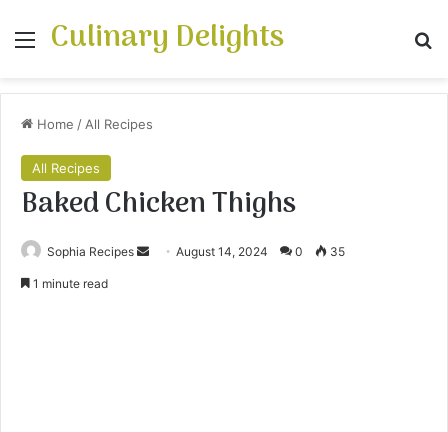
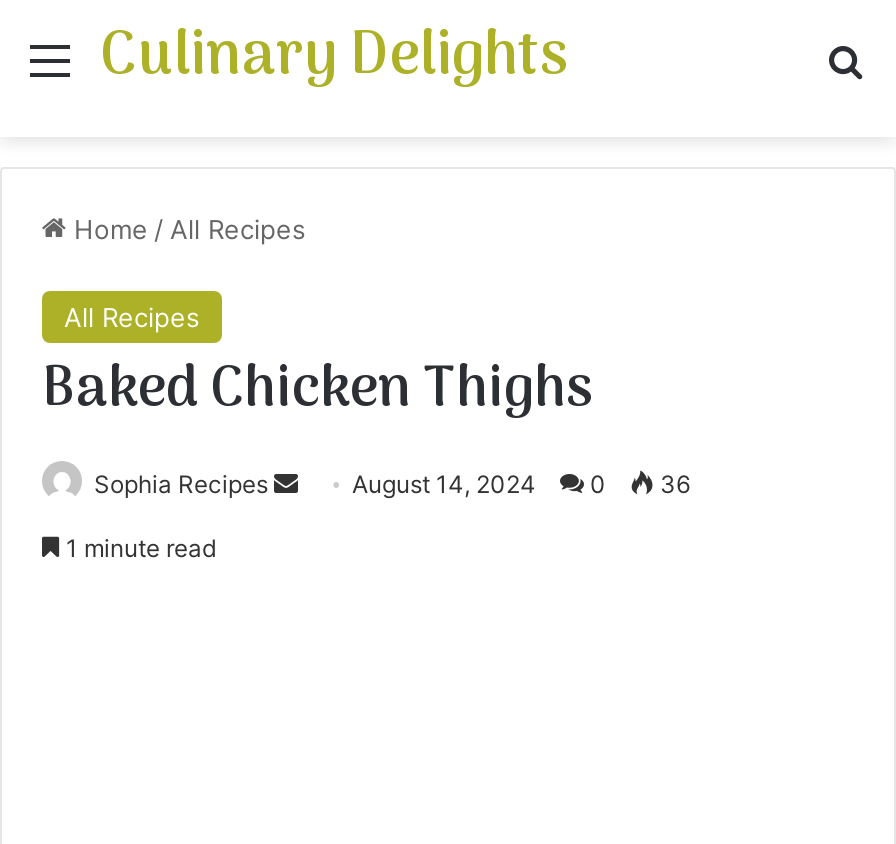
[327,244,345,259] 35 -> [654,469,690,499] 36

